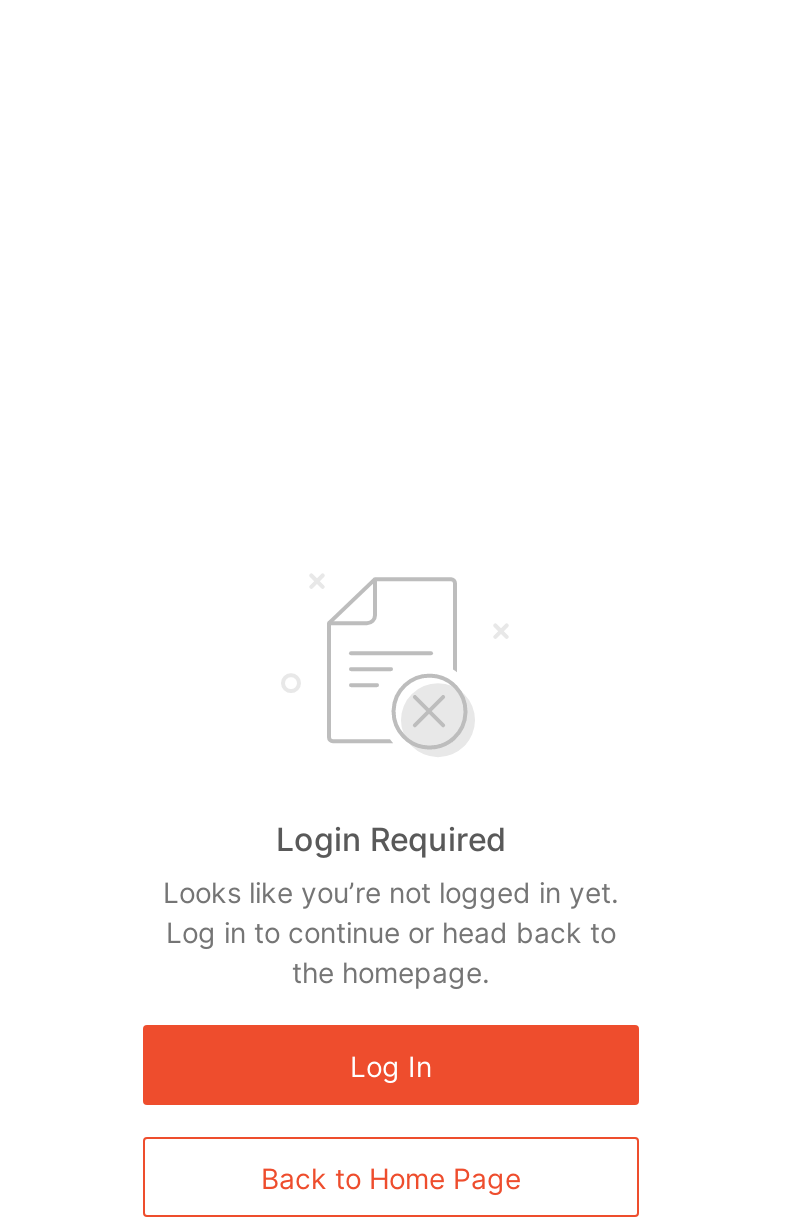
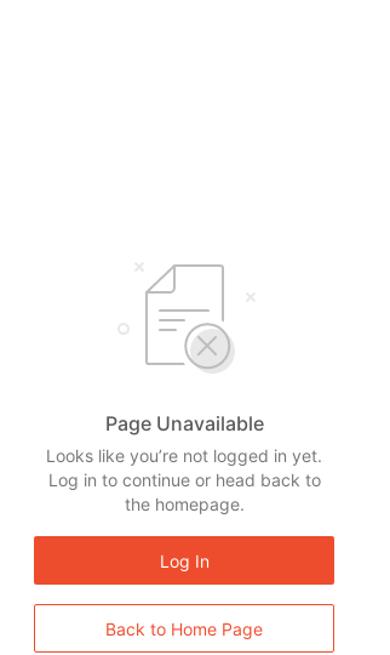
[276,819,506,859] Login Required -> [105,411,263,435] Page Unavailable

